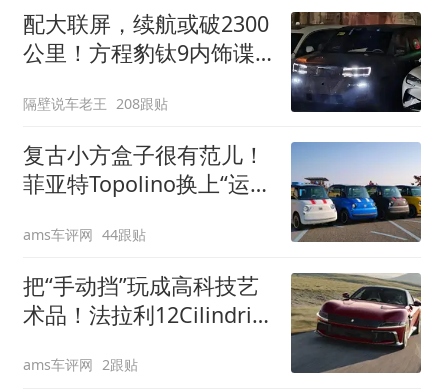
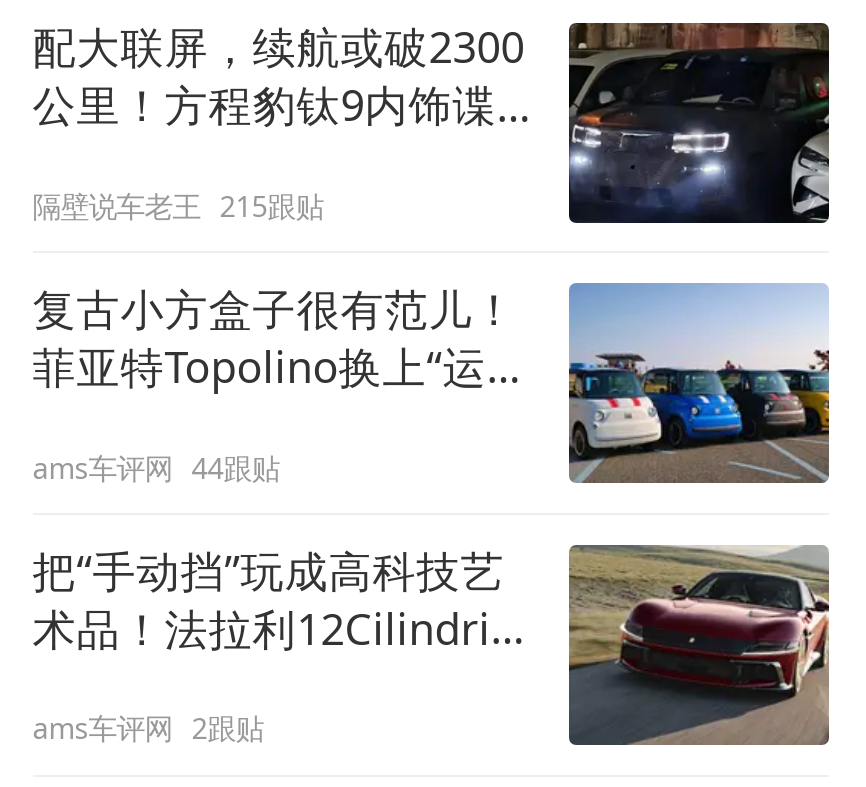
[23,94,168,113] 隔壁说车老王 208跟贴 -> [32,187,324,225] 隔壁说车老王 215跟贴

